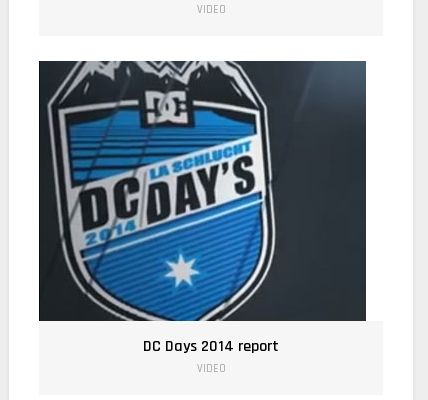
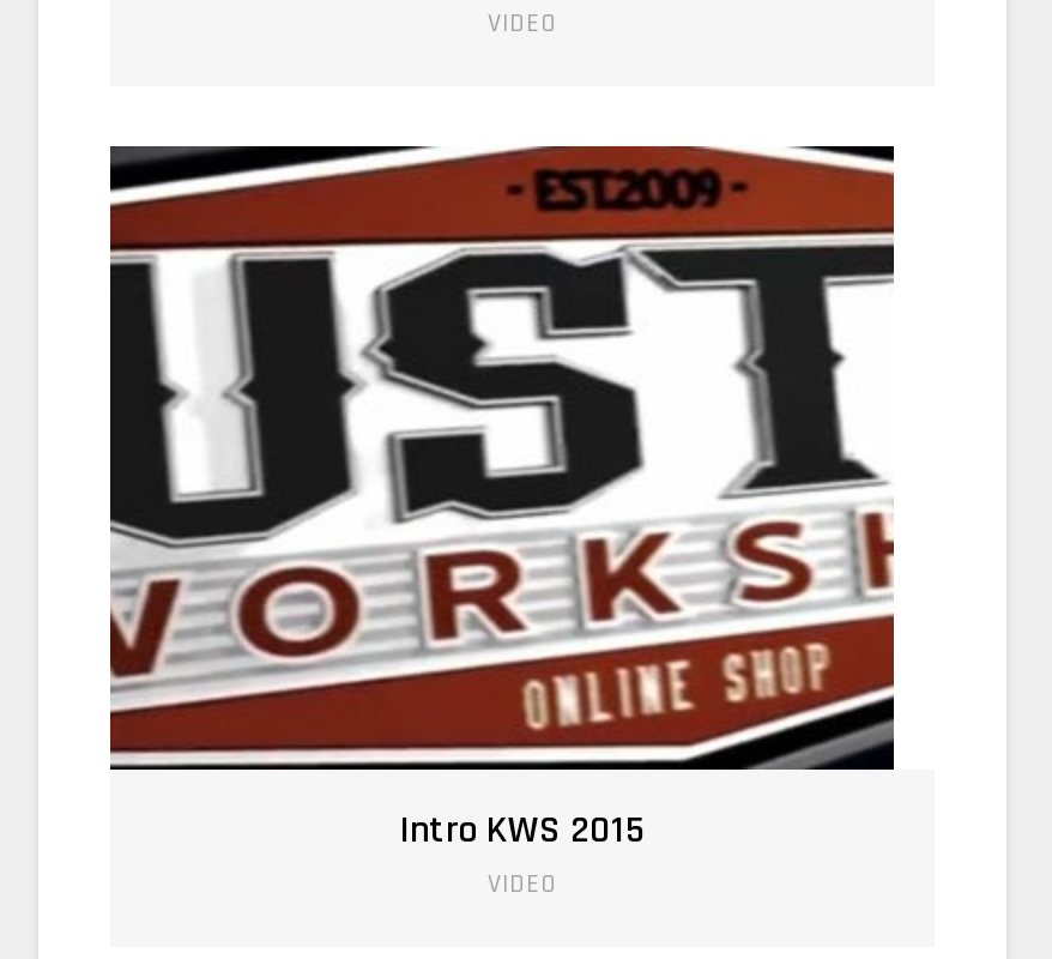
[38,60,367,357] [image] | DC Days 2014 report -> [108,144,896,856] [image] | Intro KWS 2015

